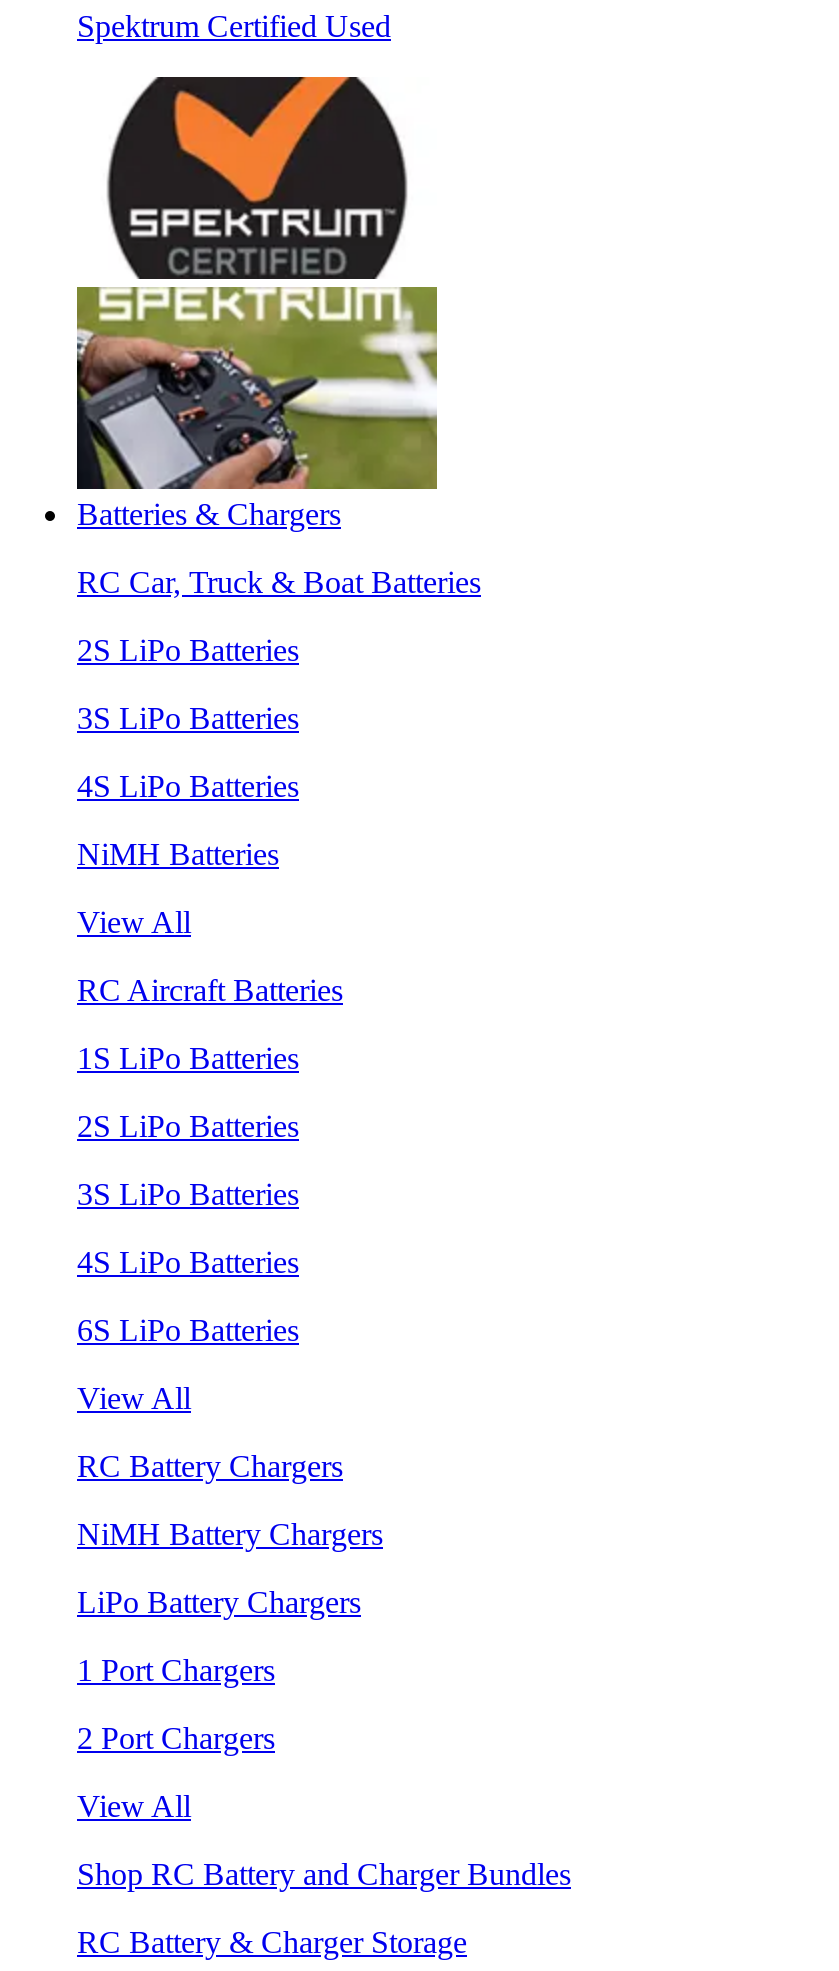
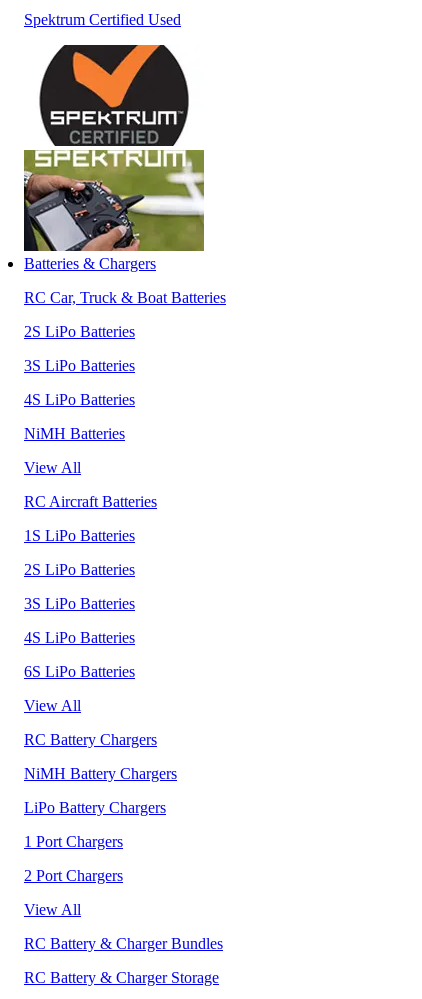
[77,1857,571,1891] Shop RC Battery and Charger Bundles -> [24,935,223,952] RC Battery & Charger Bundles

